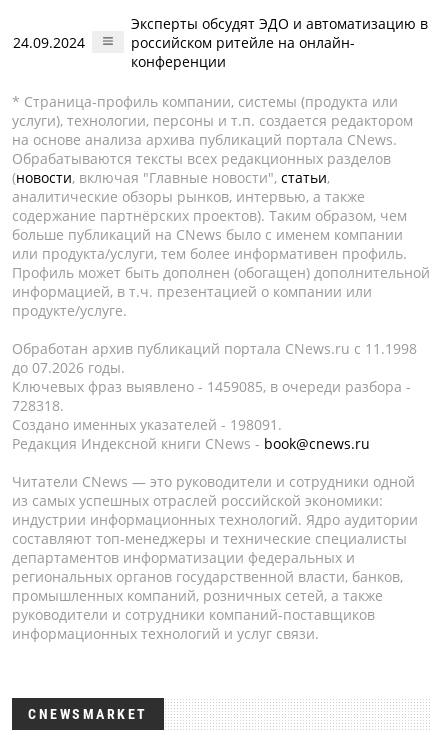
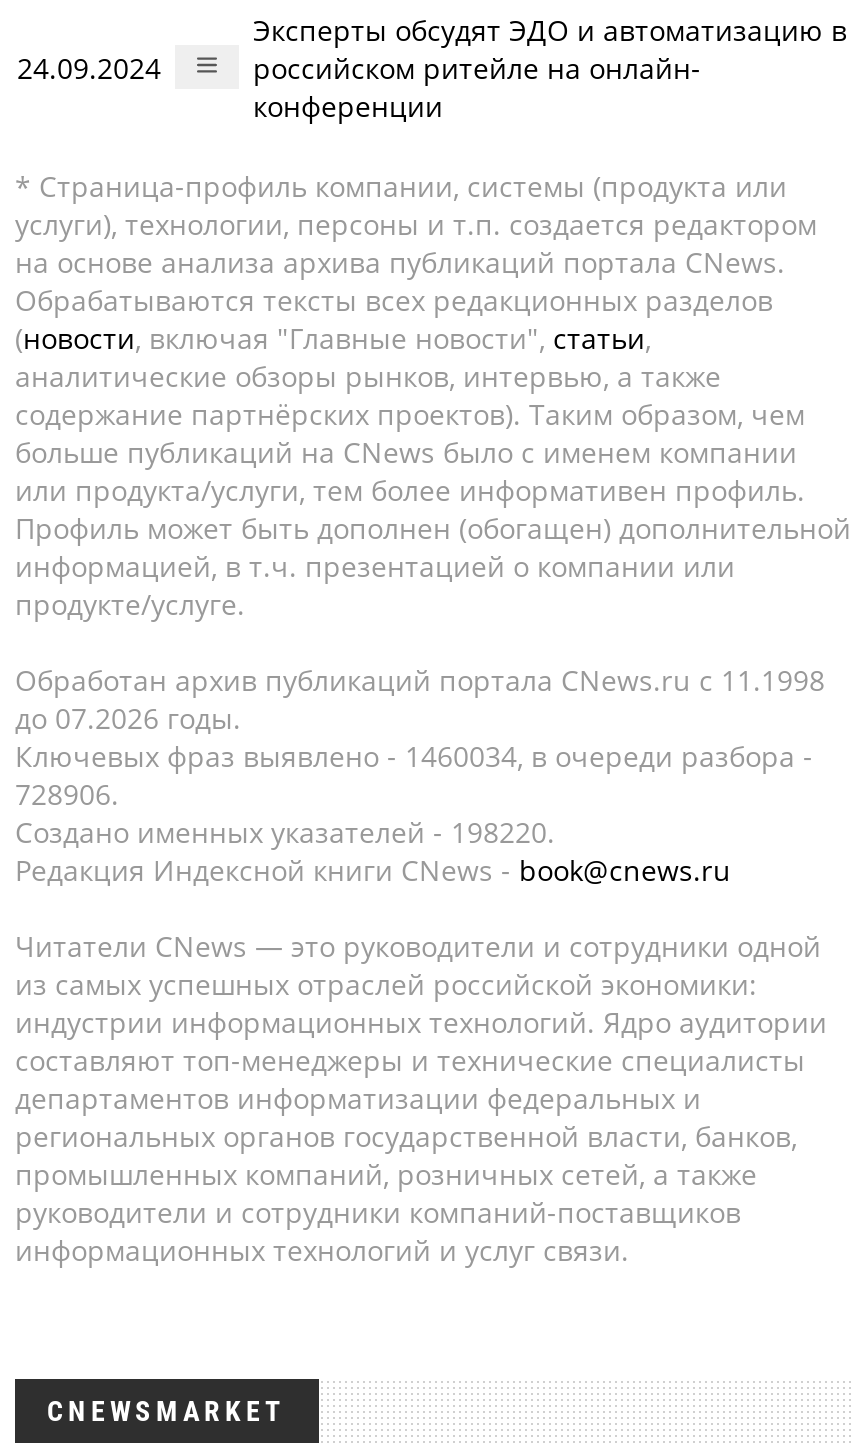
[12,377,411,396] Ключевых фраз выявлено - 1459085, в очереди разбора - -> [15,737,813,775] Ключевых фраз выявлено - 1460034, в очереди разбора -
[12,396,64,415] 728318. -> [15,775,119,813] 728906.
[12,415,282,434] Создано именных указателей - 198091. -> [15,813,555,851] Создано именных указателей - 198220.

